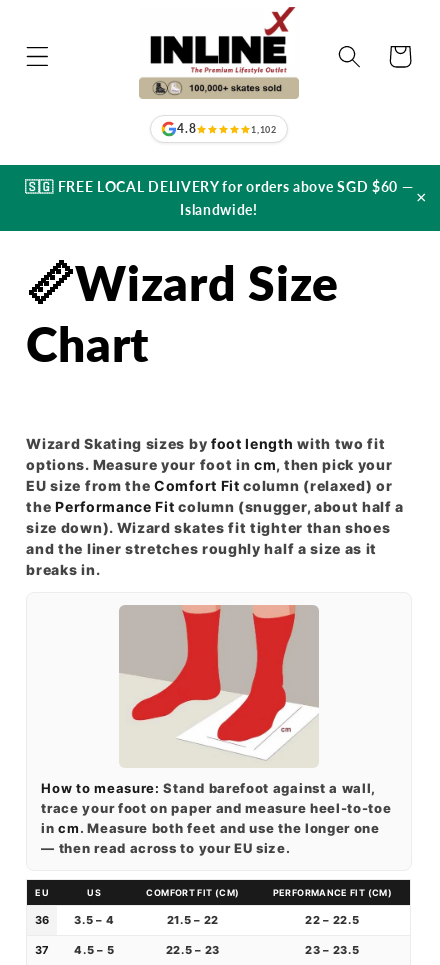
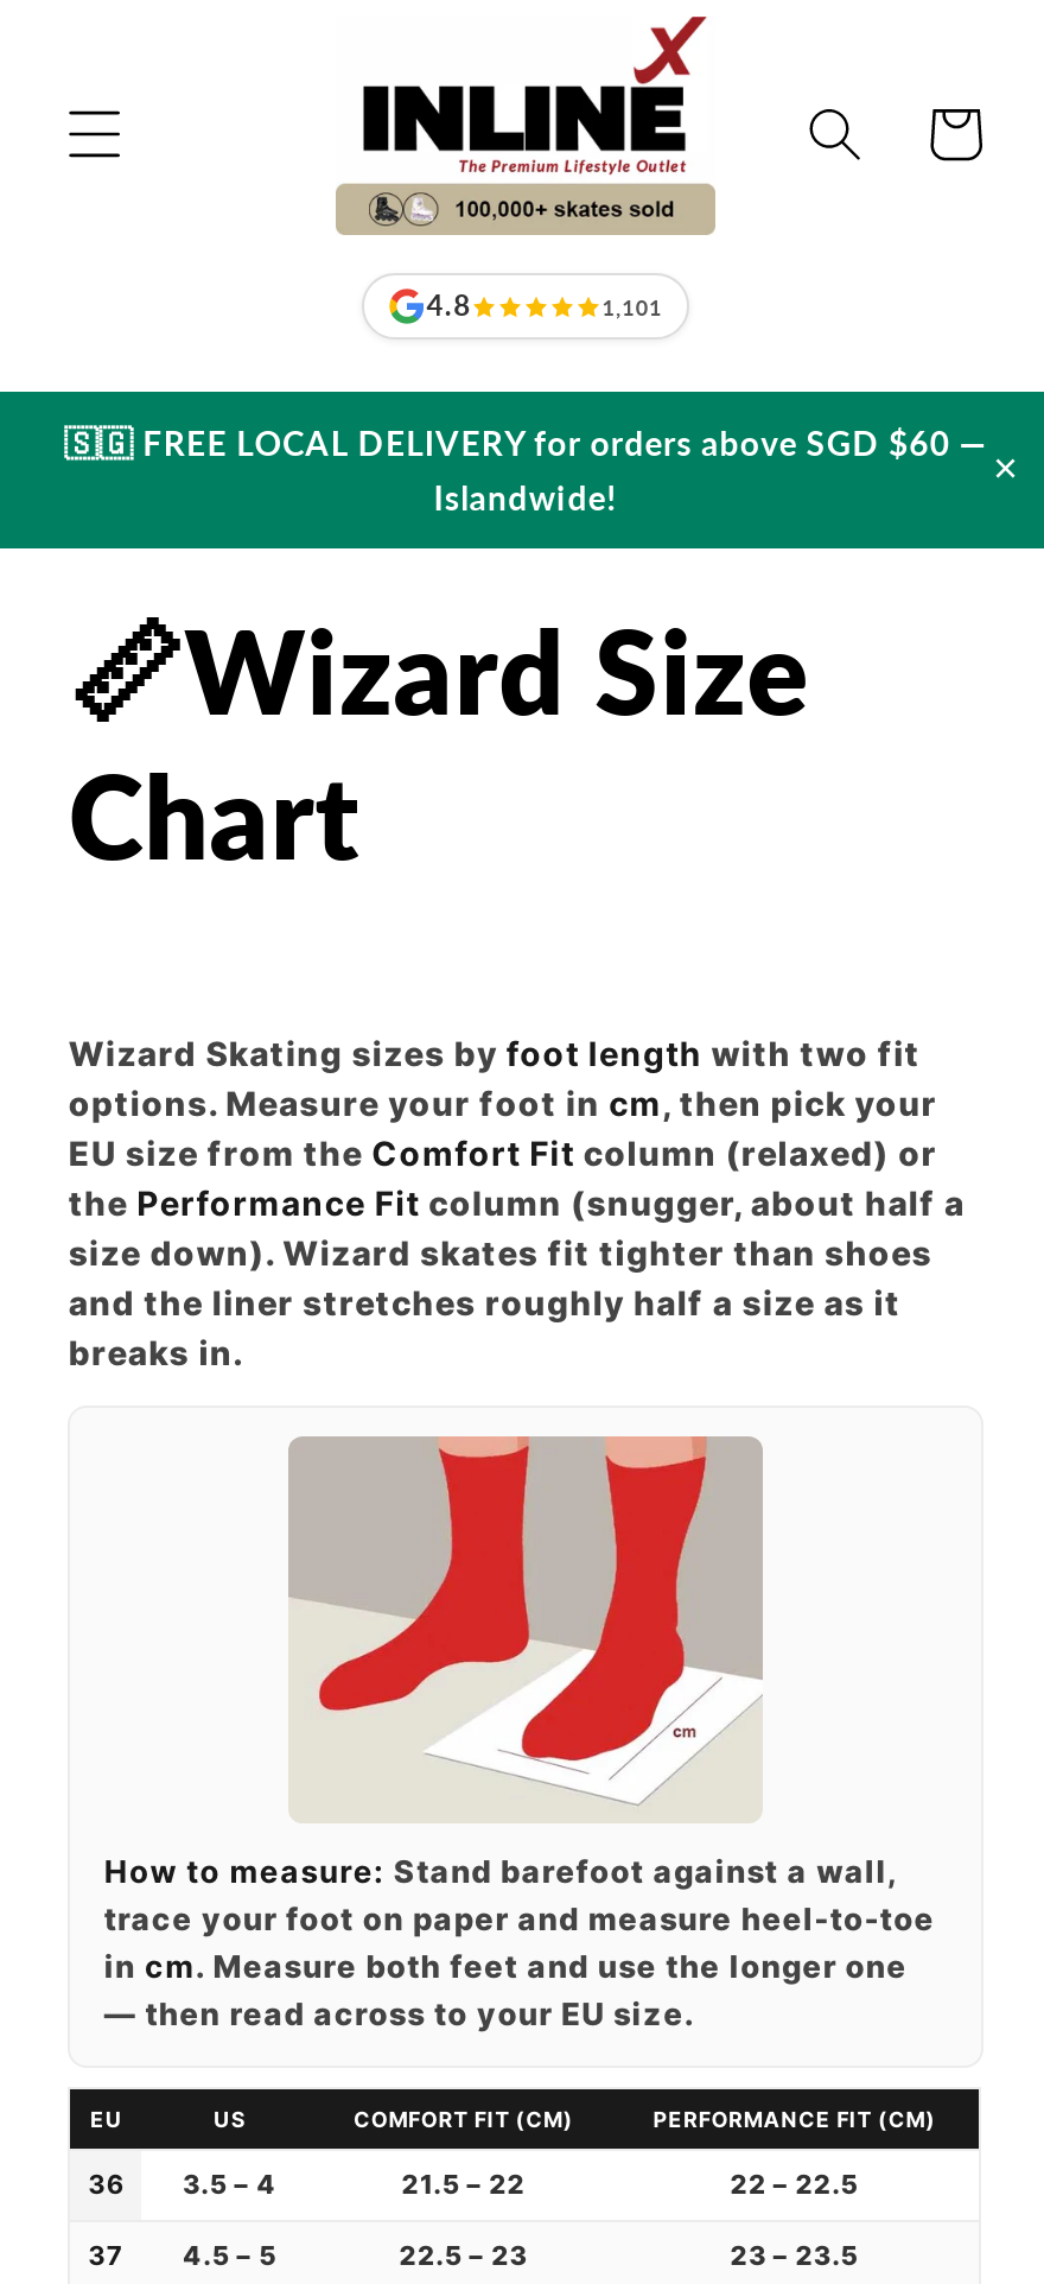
[251,123,277,134] 1,102 -> [602,293,663,319] 1,101

